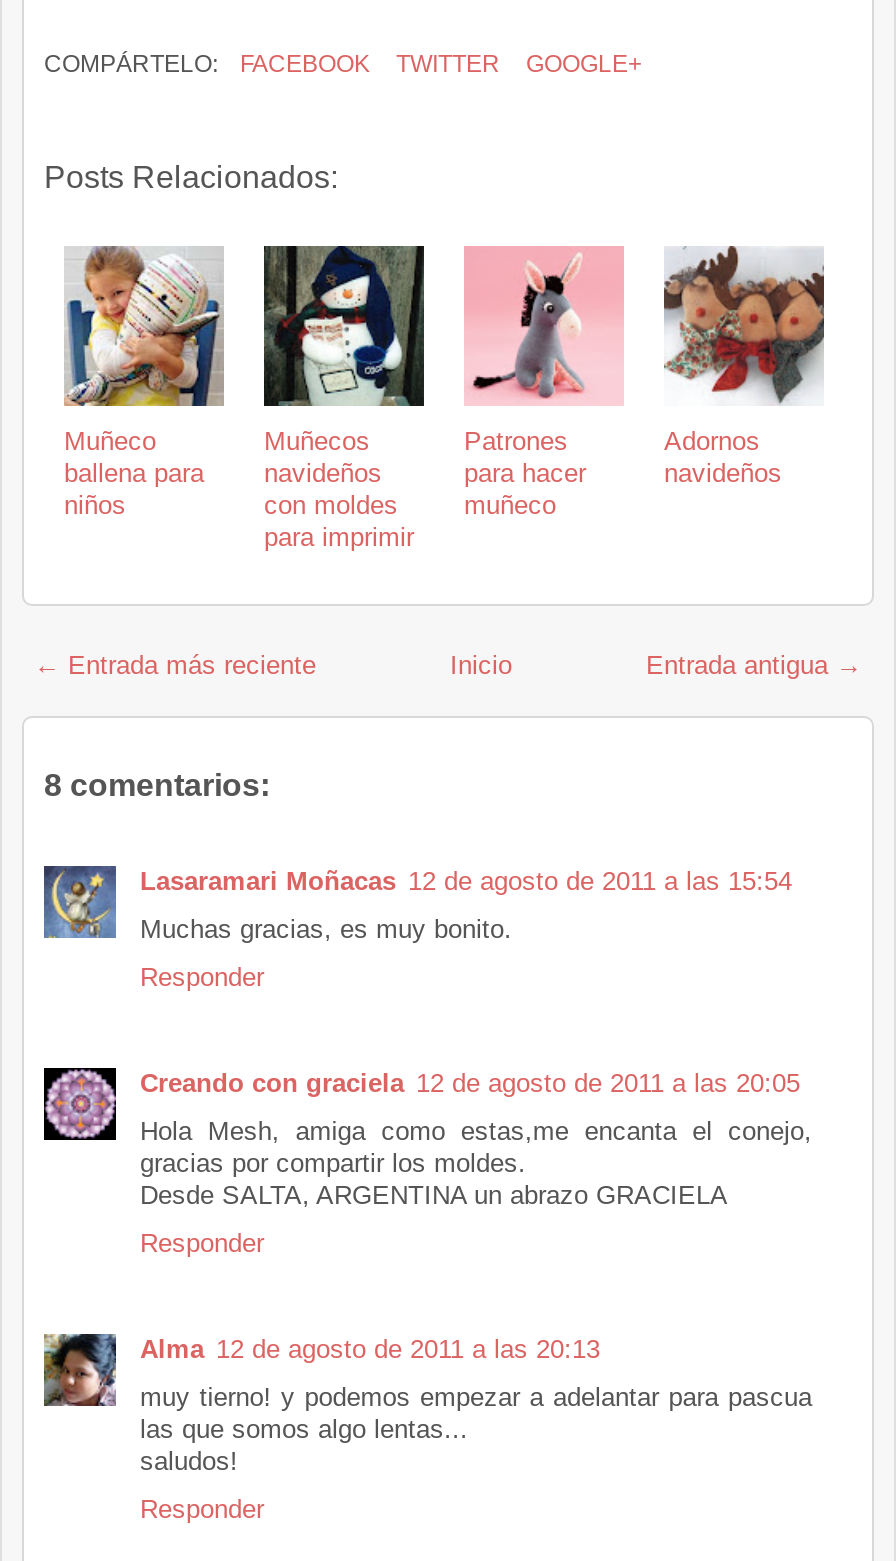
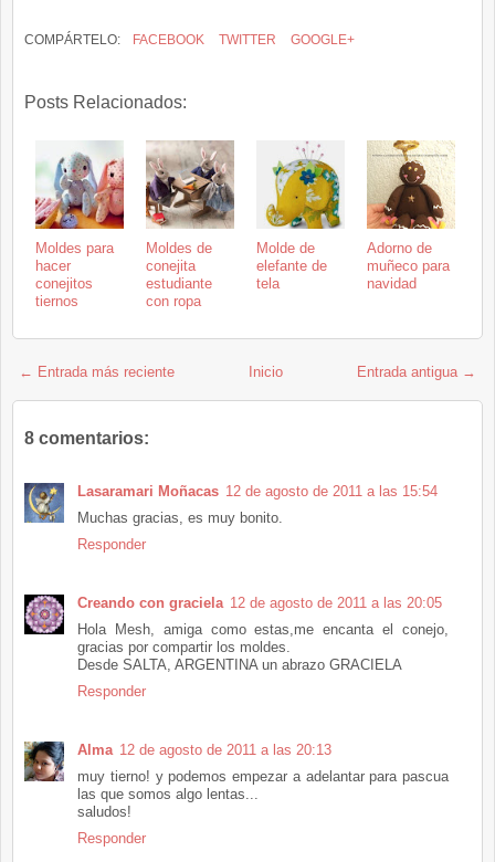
[64,244,224,520] [image] | Muñeco | ballena para | niños -> [35,140,125,309] [image] | Moldes para | hacer | conejitos | tiernos
[262,244,426,552] [image] | Muñecos | navideños | con moldes | para imprimir -> [145,140,235,309] [image] | Moldes de | conejita | estudiante | con ropa
[464,246,624,520] [image] | Patrones | para hacer | muñeco -> [256,141,344,292] [image] | Molde de | elefante de | tela
[662,246,826,488] [image] | Adornos | navideños -> [366,139,455,292] [image] | Adorno de | muñeco para | navidad

